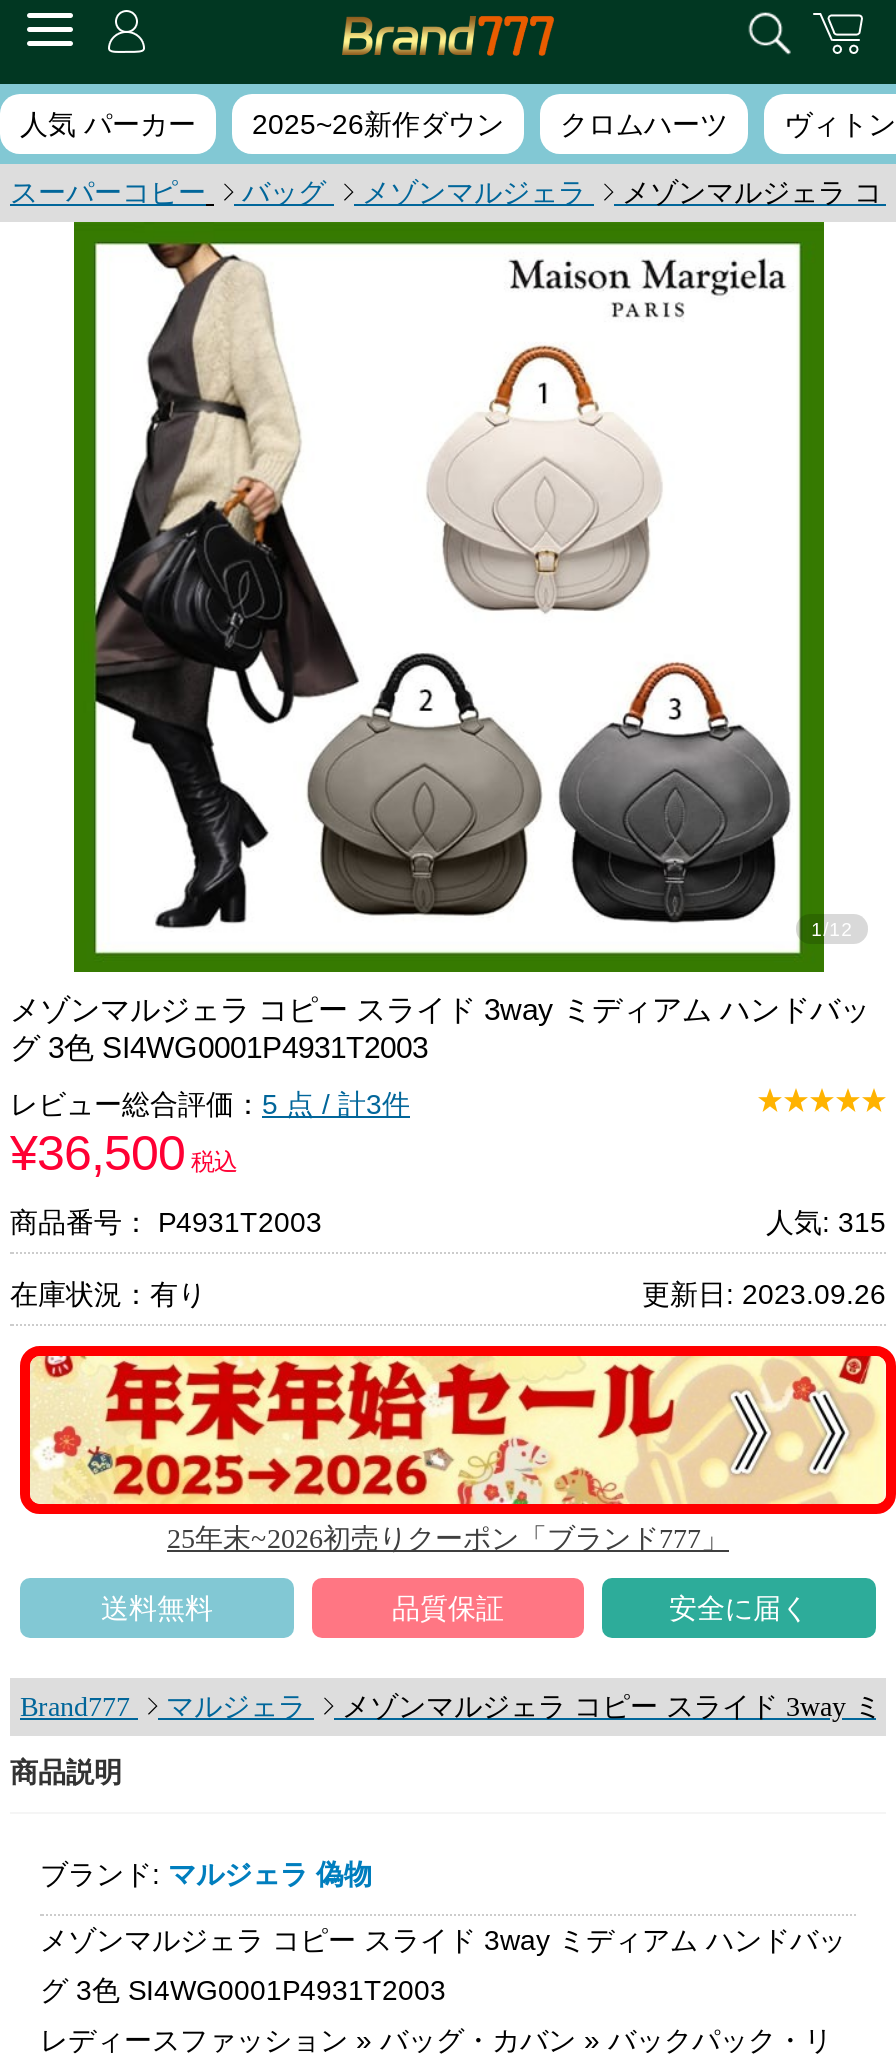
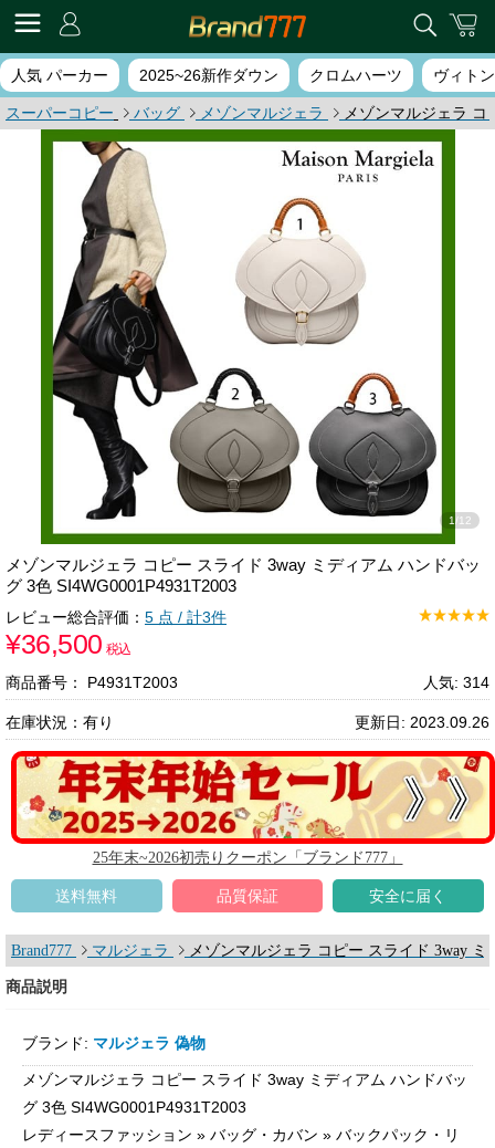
[766,1206,886,1238] 人気: 315 -> [423,674,489,691] 人気: 314

